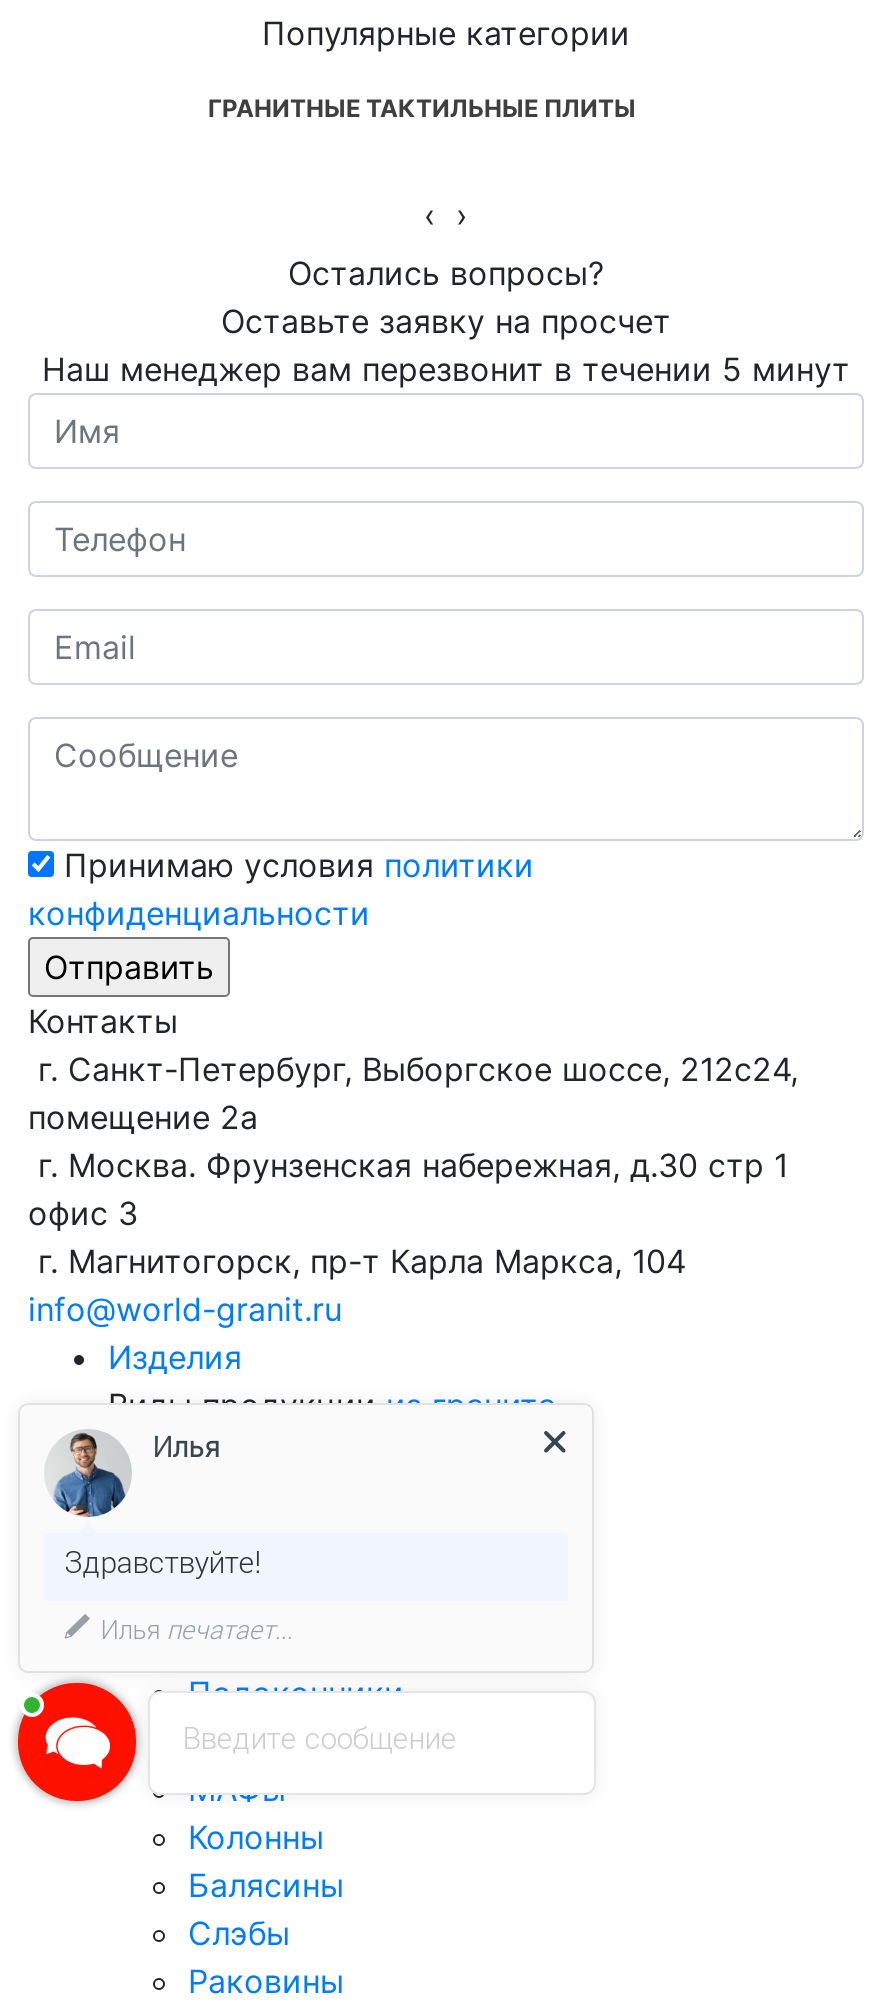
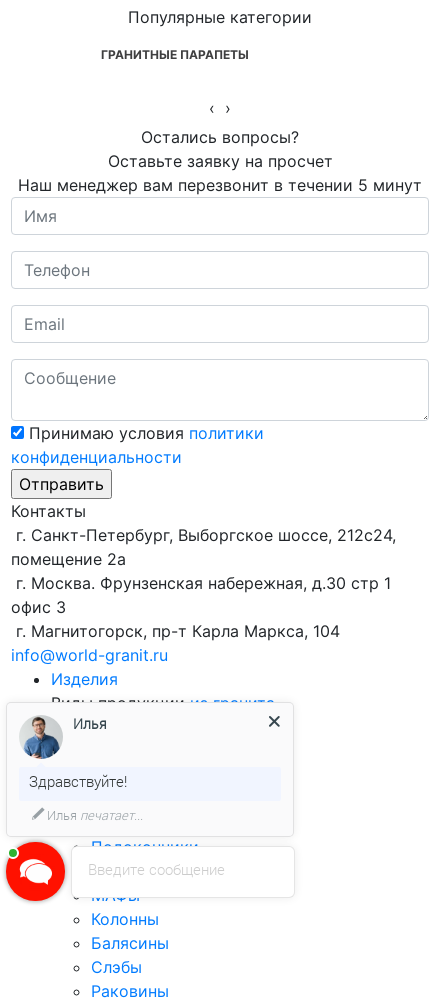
[208,93,636,123] ГРАНИТНЫЕ ТАКТИЛЬНЫЕ ПЛИТЫ -> [101,47,249,62] ГРАНИТНЫЕ ПАРАПЕТЫ

